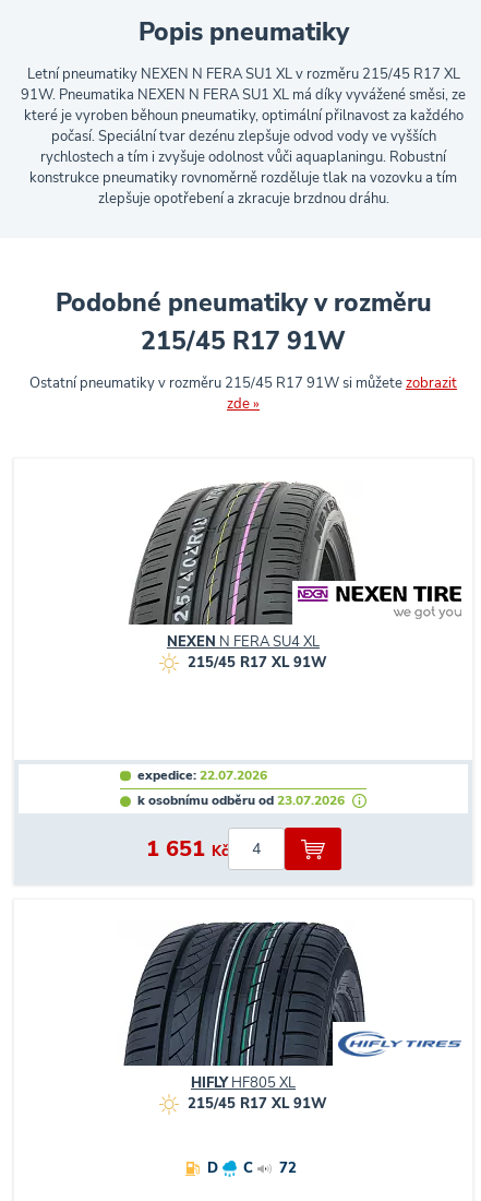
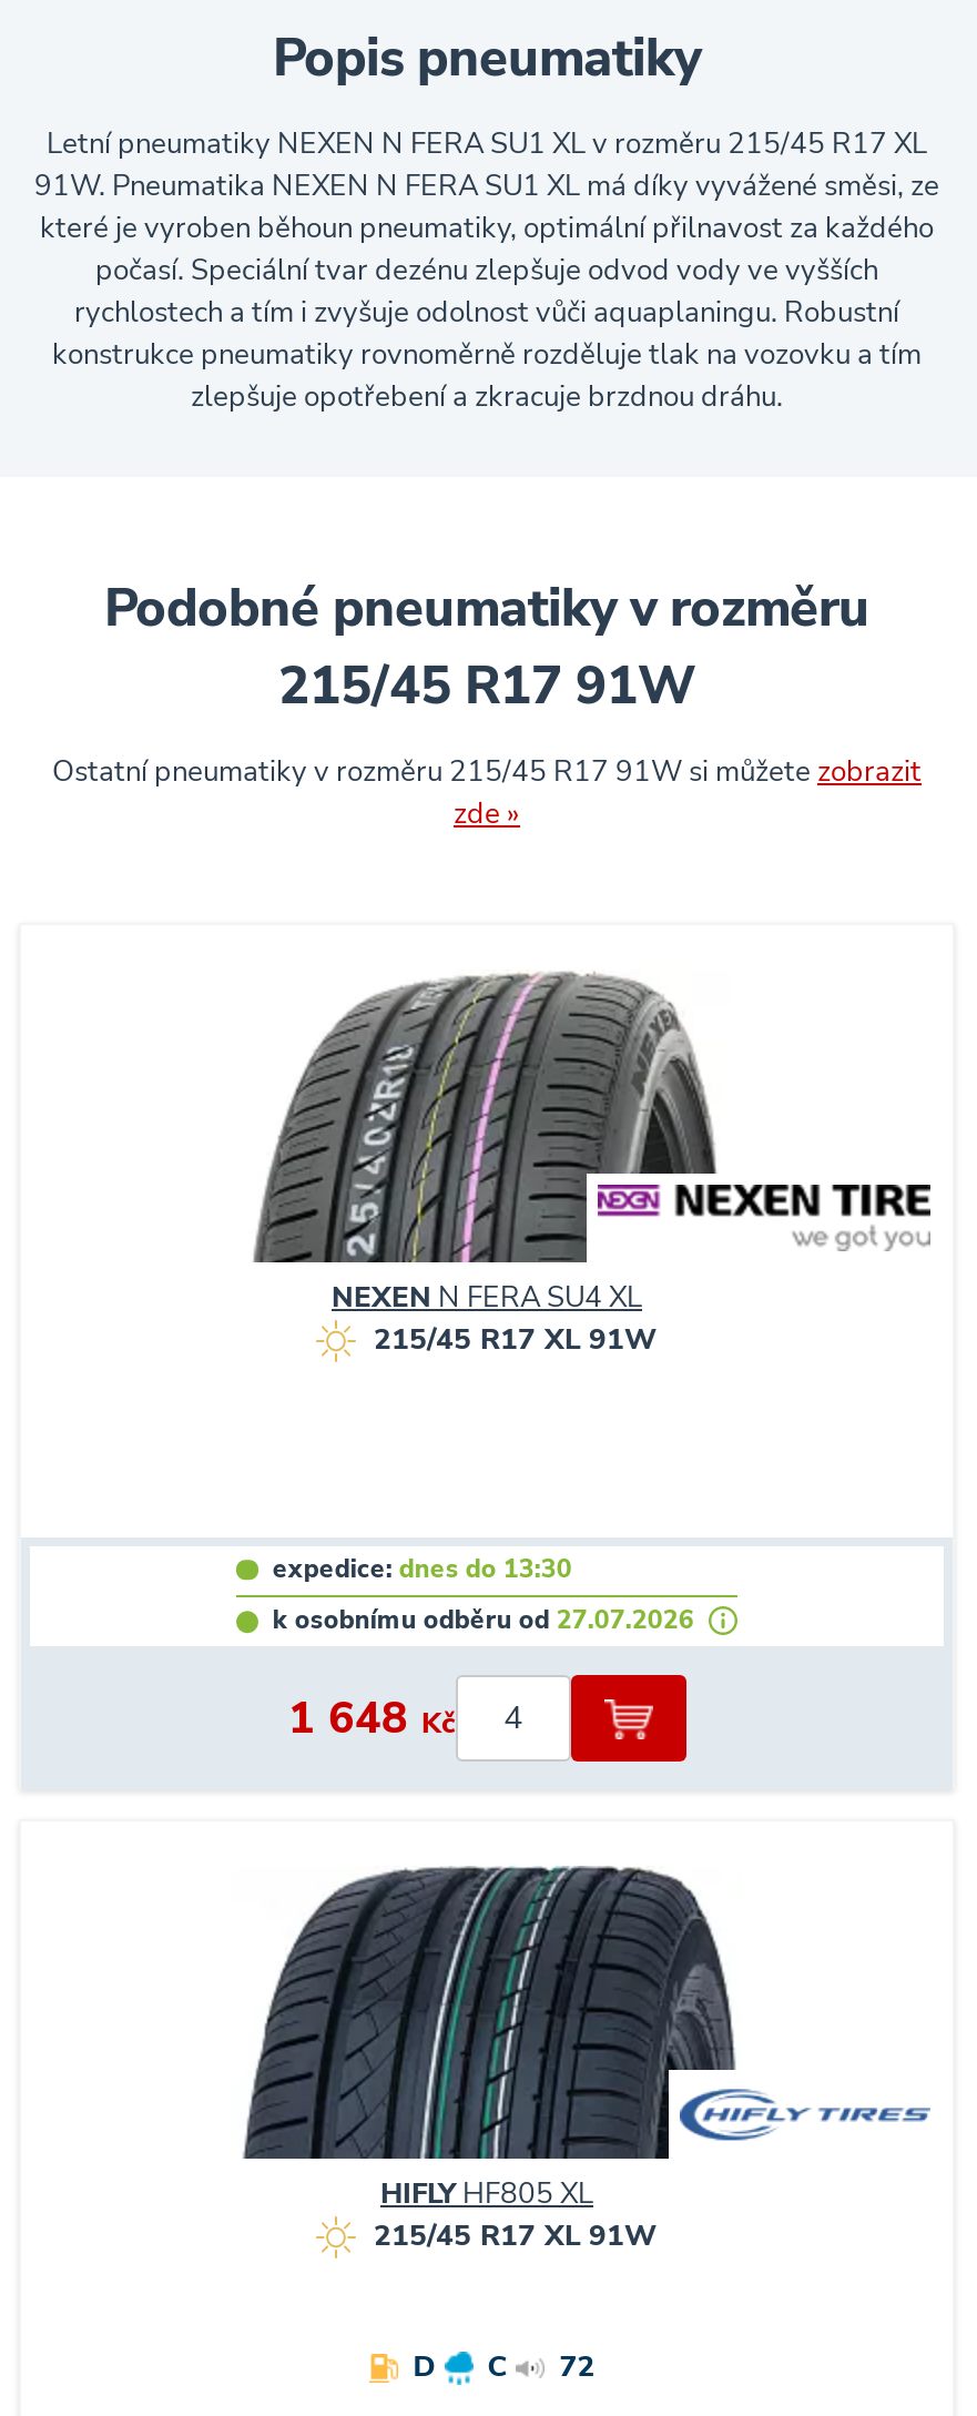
[138,767,345,809] expedice: 22.07.2026 | k osobnímu odběru od 23.07.2026 -> [273,1551,694,1638] expedice: dnes do 13:30 | k osobnímu odběru od 27.07.2026
[146,834,227,863] 1 651 Kč -> [288,1687,455,1747] 1 648 Kč

